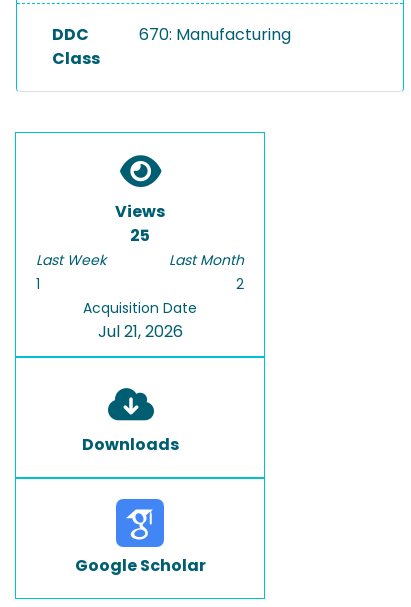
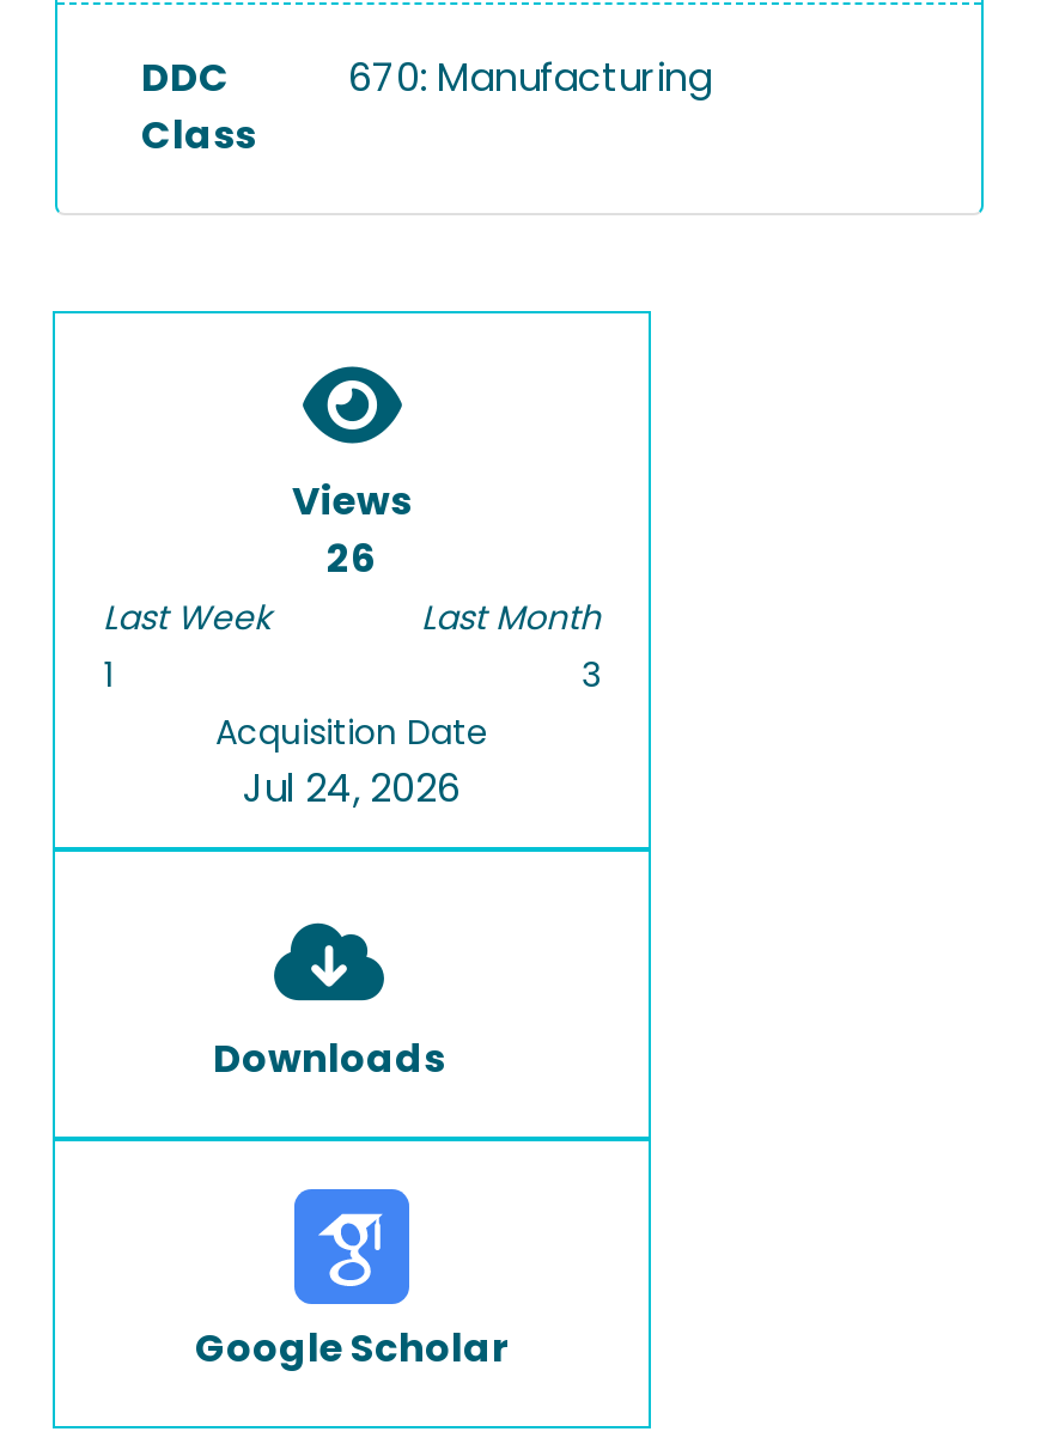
[130,224,150,247] 25 -> [327,531,377,586] 26
[236,274,244,294] 2 -> [582,651,601,699] 3
[97,320,182,343] Jul 21, 2026 -> [243,761,461,816] Jul 24, 2026

